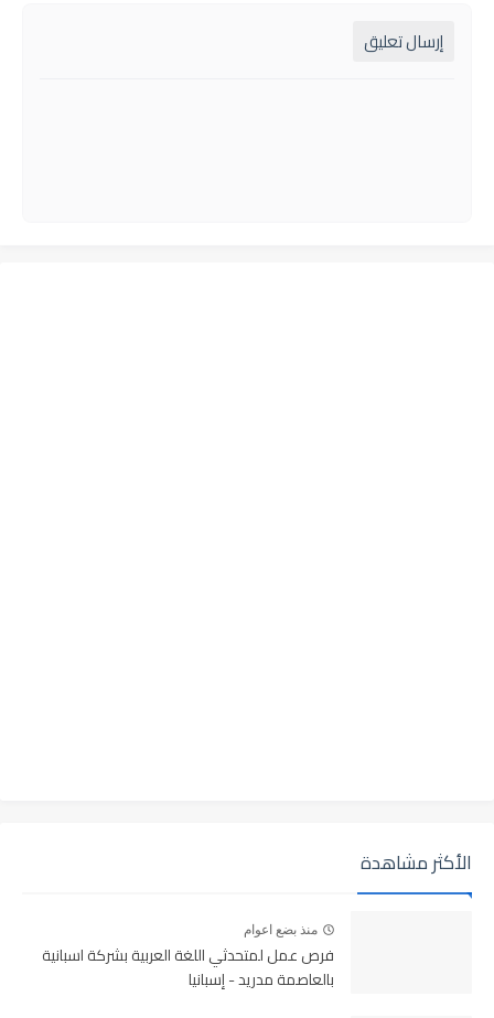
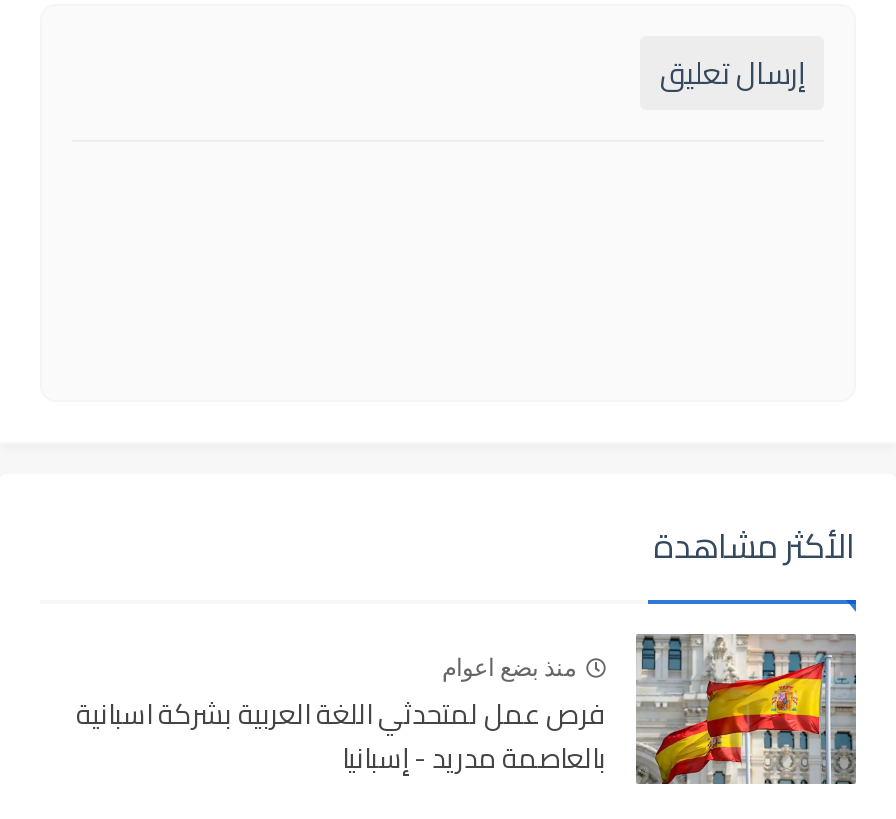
none -> [634,632,858,786] [image]

